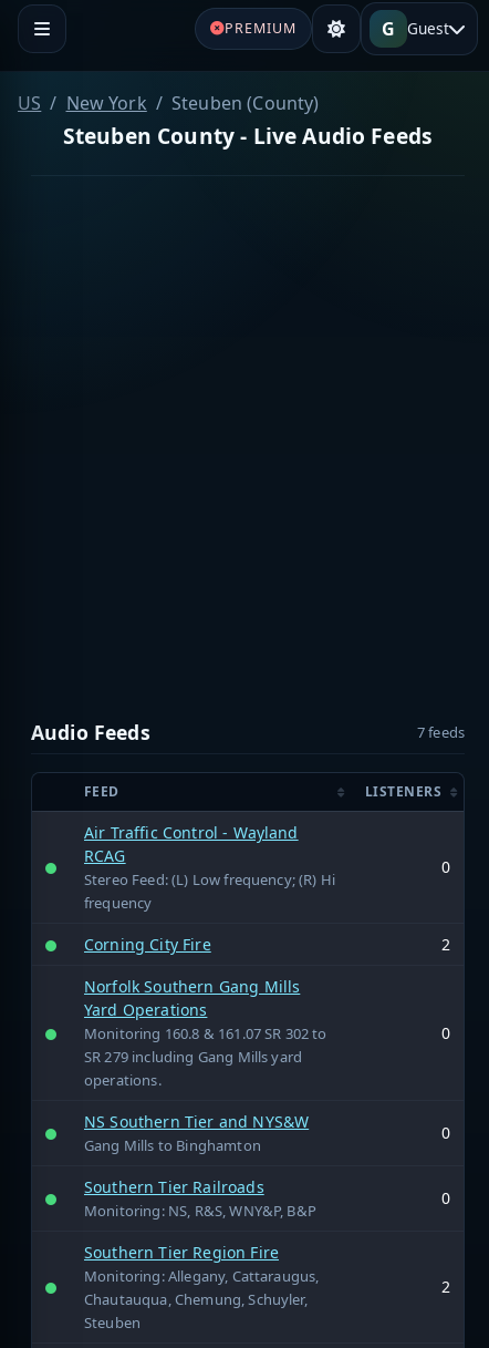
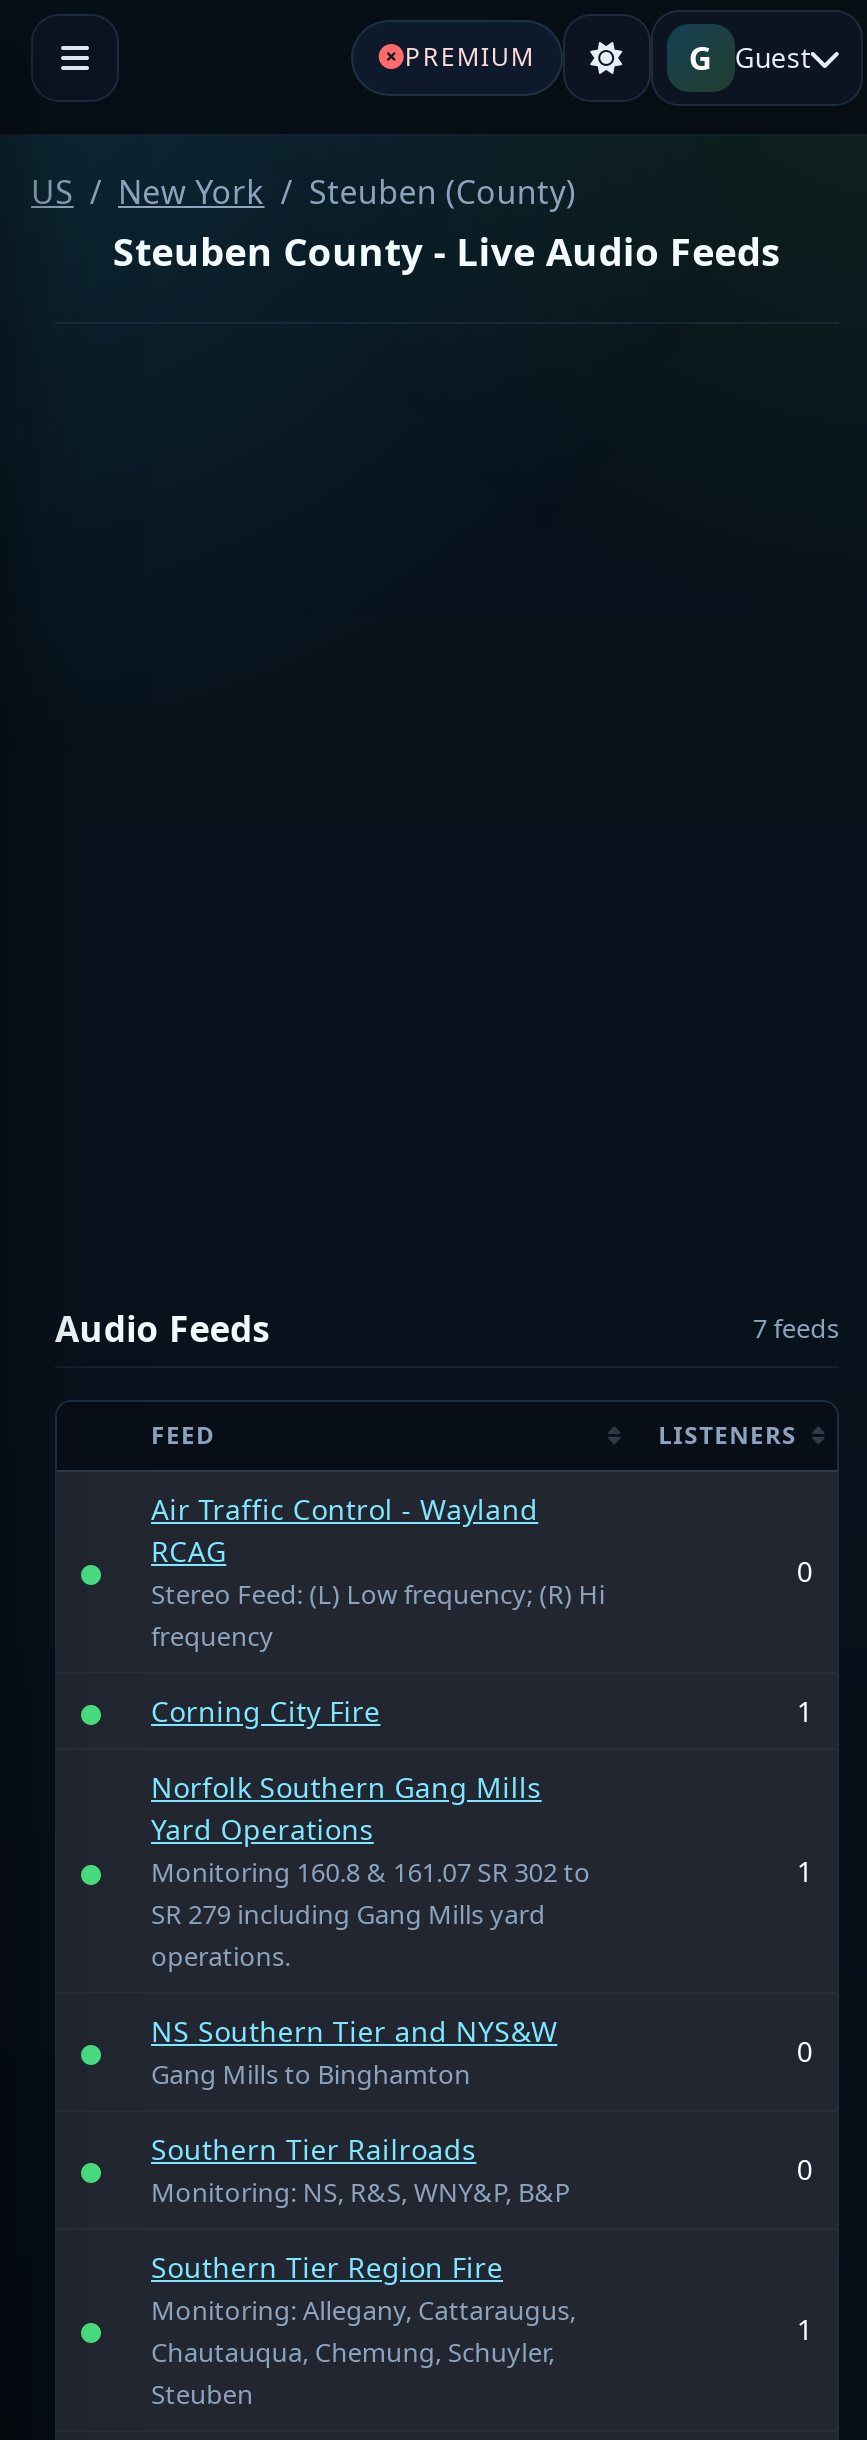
[441,934,450,955] 2 -> [797,1692,813,1730] 1
[441,1022,450,1043] 0 -> [797,1852,813,1890] 1
[441,1276,450,1297] 2 -> [797,2310,813,2348] 1

